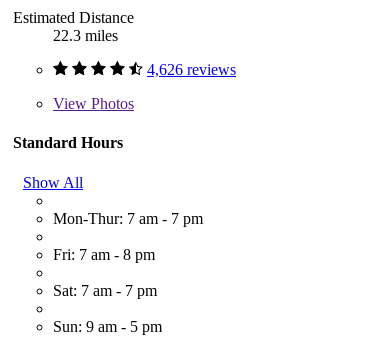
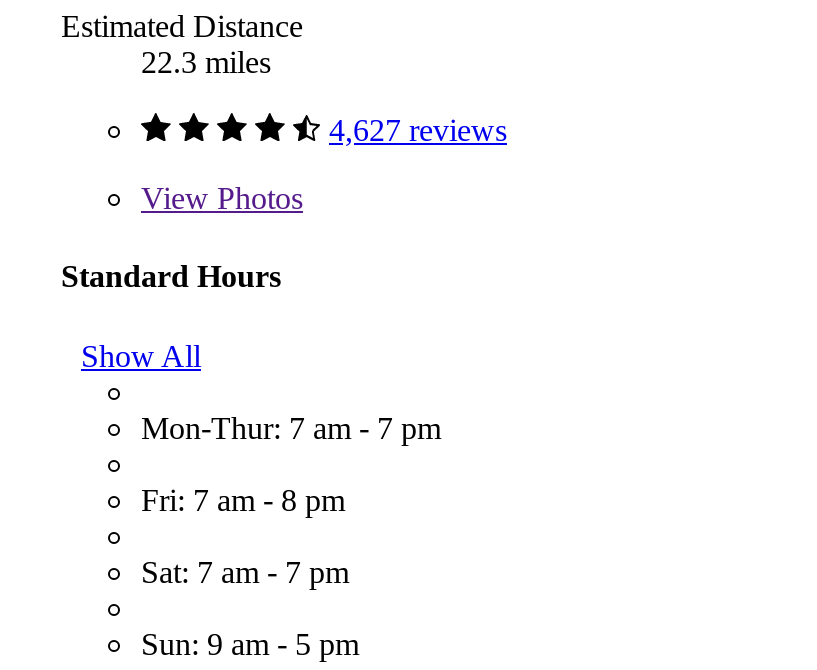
[147,61,236,78] 4,626 reviews -> [329,113,507,147] 4,627 reviews

